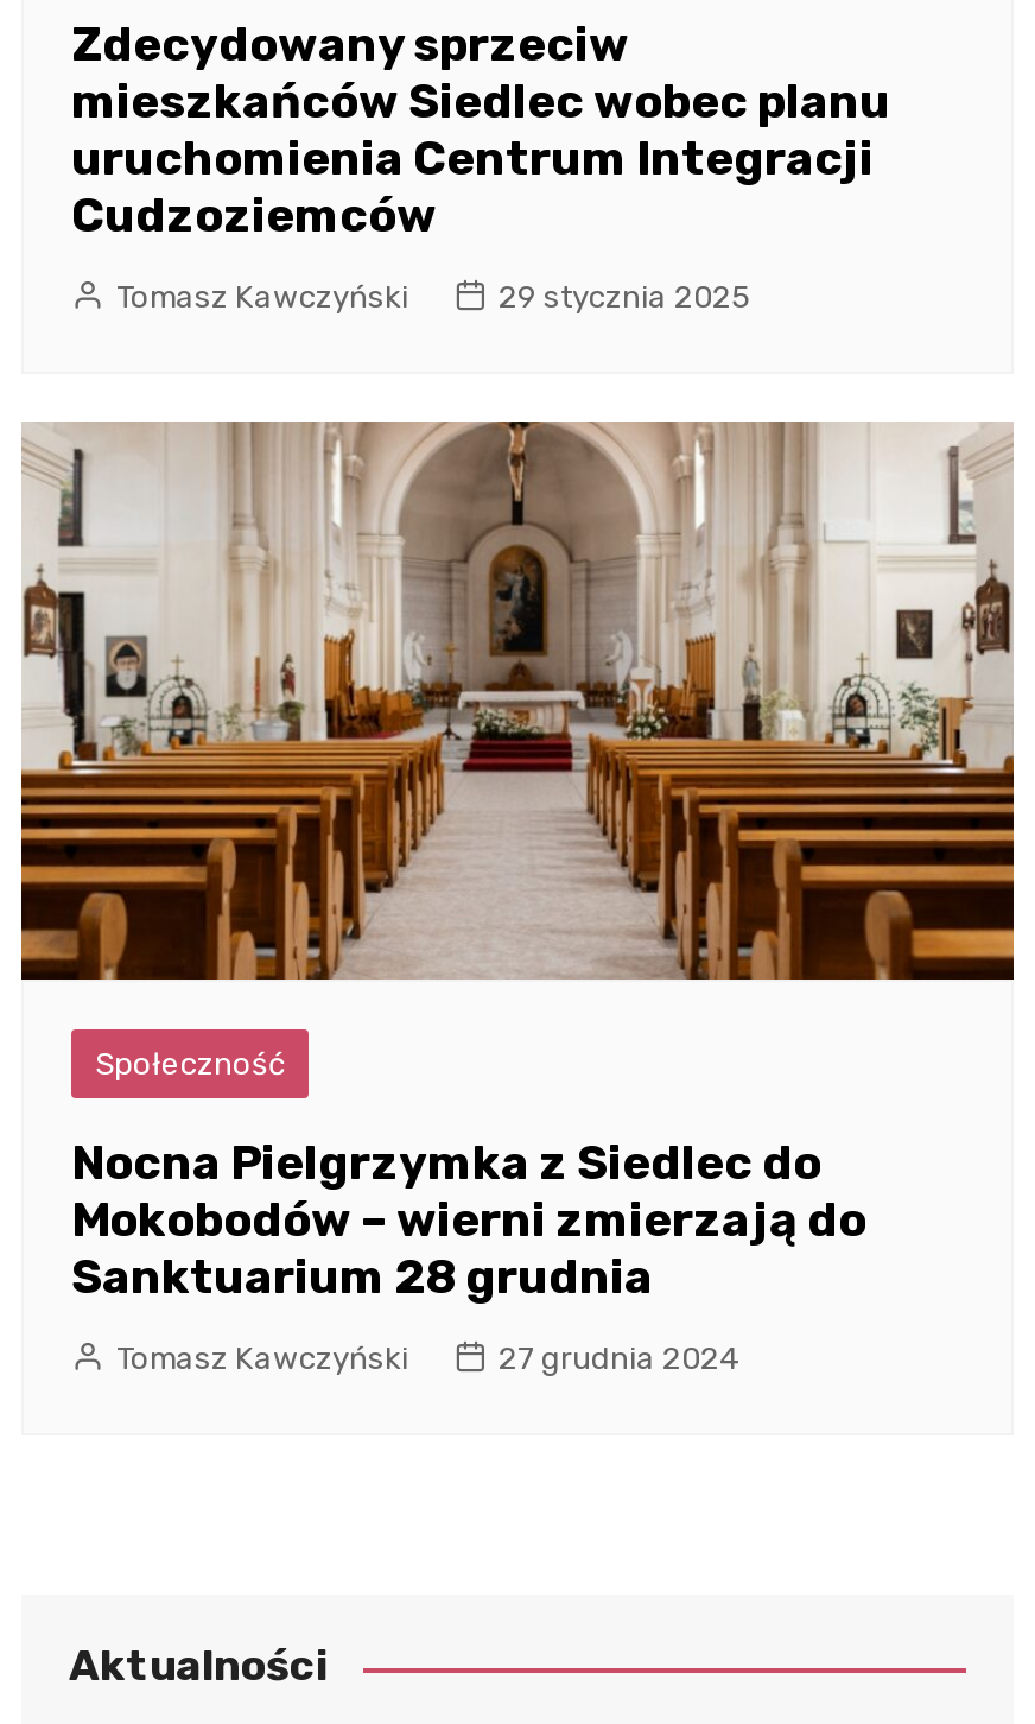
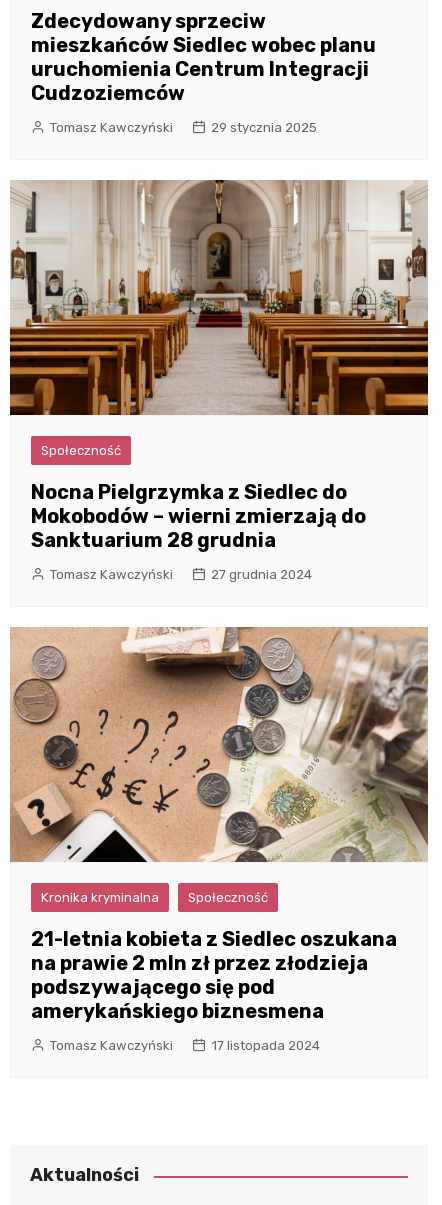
none -> [9,626,429,1053] [image] | Kronika kryminalna | Społeczność | 21-letnia kobieta z Siedlec oszukana | na prawie 2 mln zł przez złodzieja | podszywającego się pod | amerykańskiego biznesmena | Tomasz Kawczyński | 17 listopada 2024

